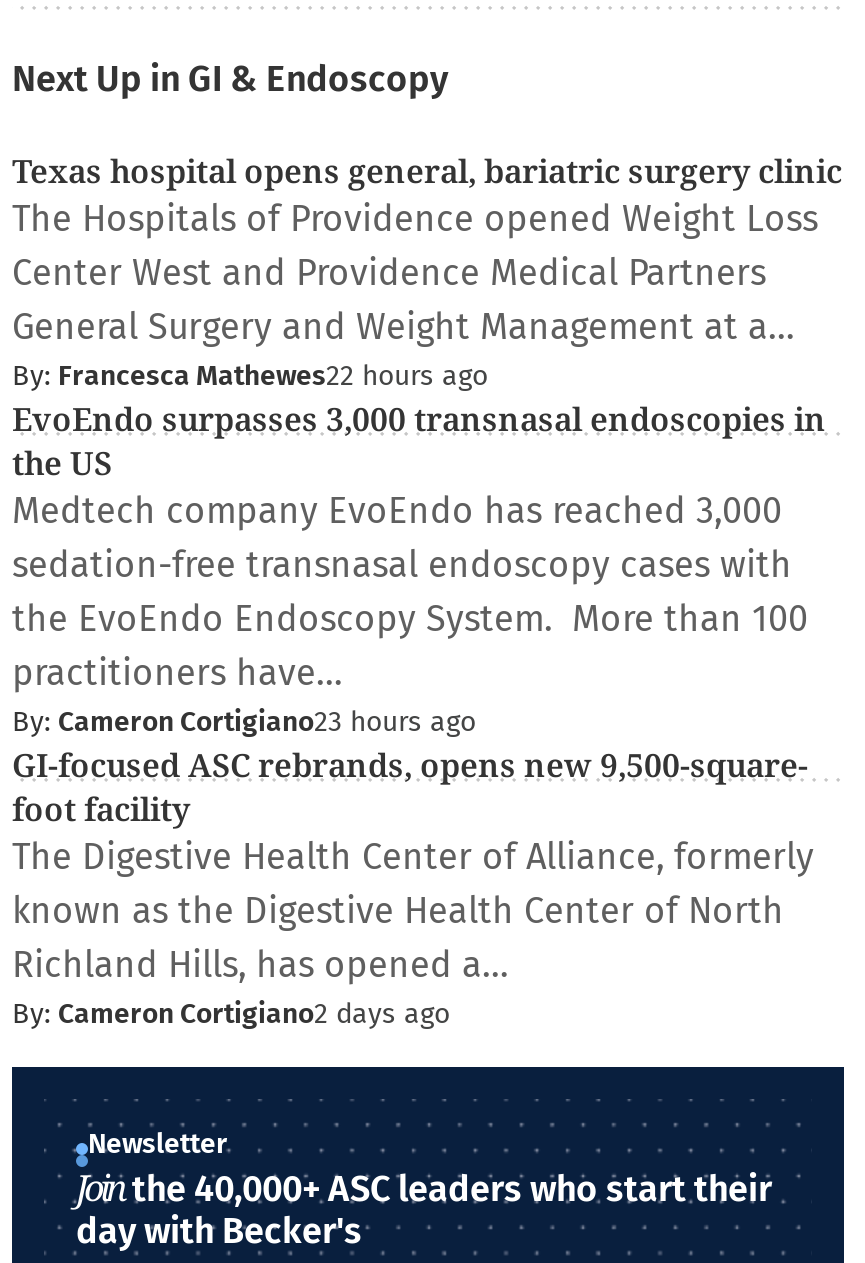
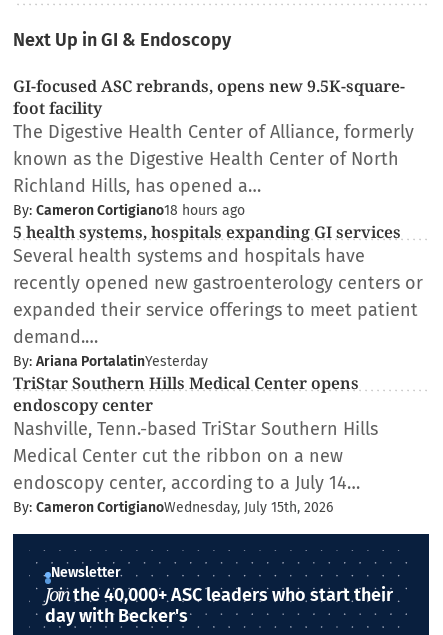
[12,149,842,787] Texas hospital opens general, bariatric surgery clinic | The Hospitals of Providence opened Weight Loss | Center West and Providence Medical Partners | General Surgery and Weight Management at a… | By: Francesca Mathewes22 hours ago | EvoEndo surpasses 3,000 transnasal endoscopies in | the US | Medtech company EvoEndo has reached 3,000 | sedation-free transnasal endoscopy cases with | the EvoEndo Endoscopy System. More than 100 | practitioners have… | By: Cameron Cortigiano23 hours ago | GI-focused ASC rebrands, opens new 9,500-square- -> [13,75,405,97] GI-focused ASC rebrands, opens new 9.5K-square-
moved [12,787,814,987] -> [13,97,414,197]: foot facility | The Digestive Health Center of Alliance, formerly | known as the Digestive Health Center of North | Richland Hills, has opened a…
[12,997,450,1031] By: Cameron Cortigiano2 days ago -> [13,202,423,516] By: Cameron Cortigiano18 hours ago | 5 health systems, hospitals expanding GI services | Several health systems and hospitals have | recently opened new gastroenterology centers or | expanded their service offerings to meet patient | demand.… | By: Ariana PortalatinYesterday | TriStar Southern Hills Medical Center opens | endoscopy center | Nashville, Tenn.-based TriStar Southern Hills | Medical Center cut the ribbon on a new | endoscopy center, according to a July 14… | By: Cameron CortigianoWednesday, July 15th, 2026

